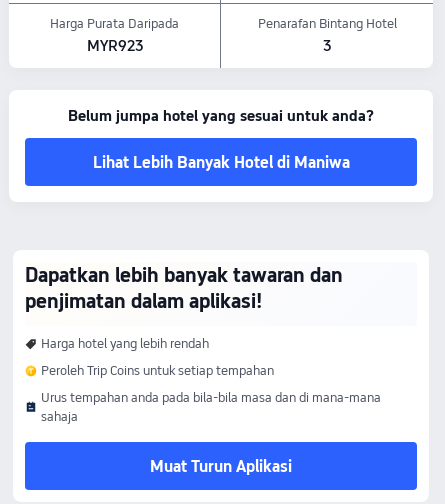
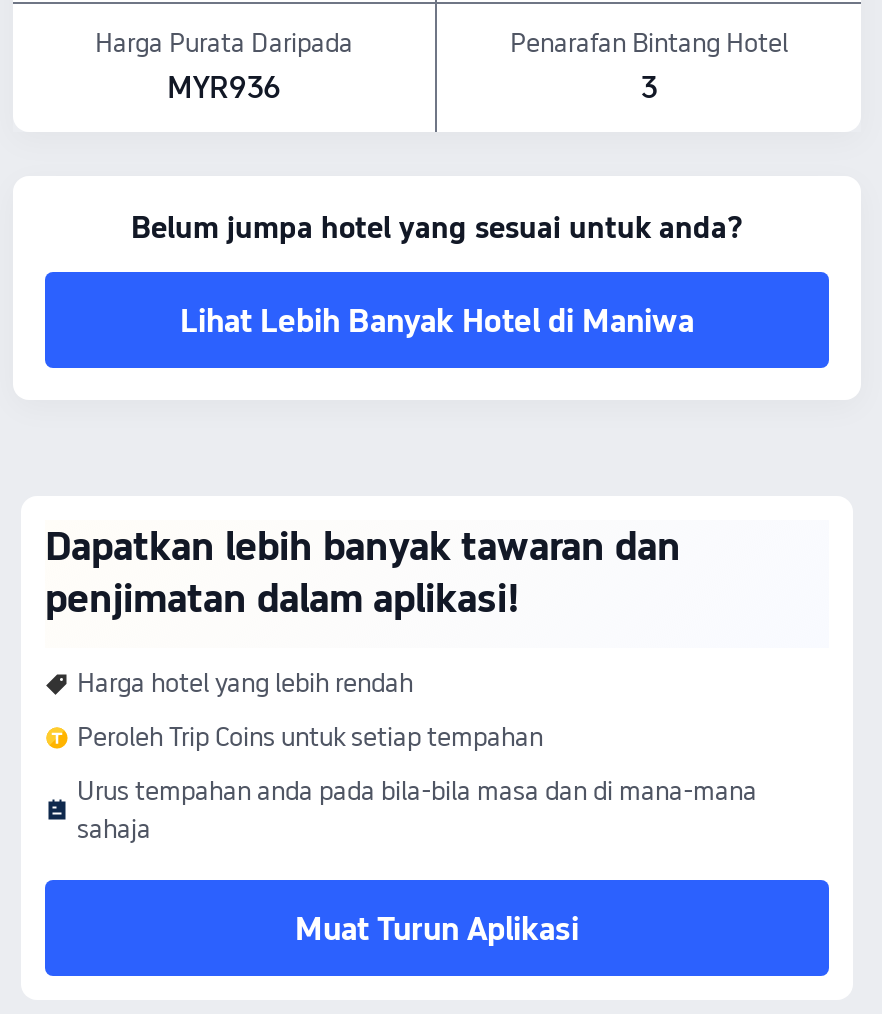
[86,37,142,55] MYR923 -> [167,70,281,106] MYR936

